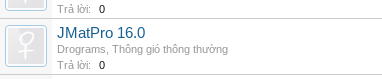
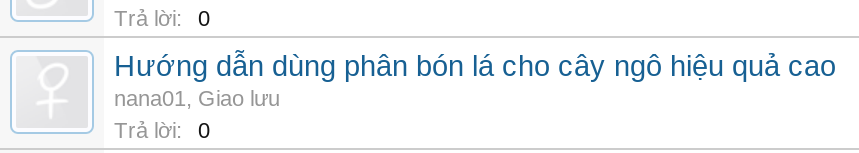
[57,25,228,55] JMatPro 16.0 | Drograms, Thông gió thông thường -> [114,50,836,110] Hướng dẫn dùng phân bón lá cho cây ngô hiệu quả cao | nana01, Giao lưu

